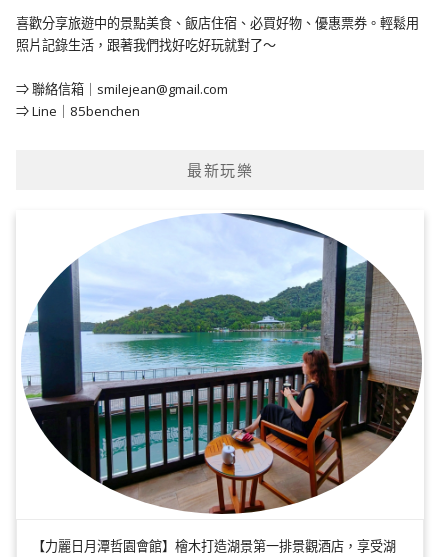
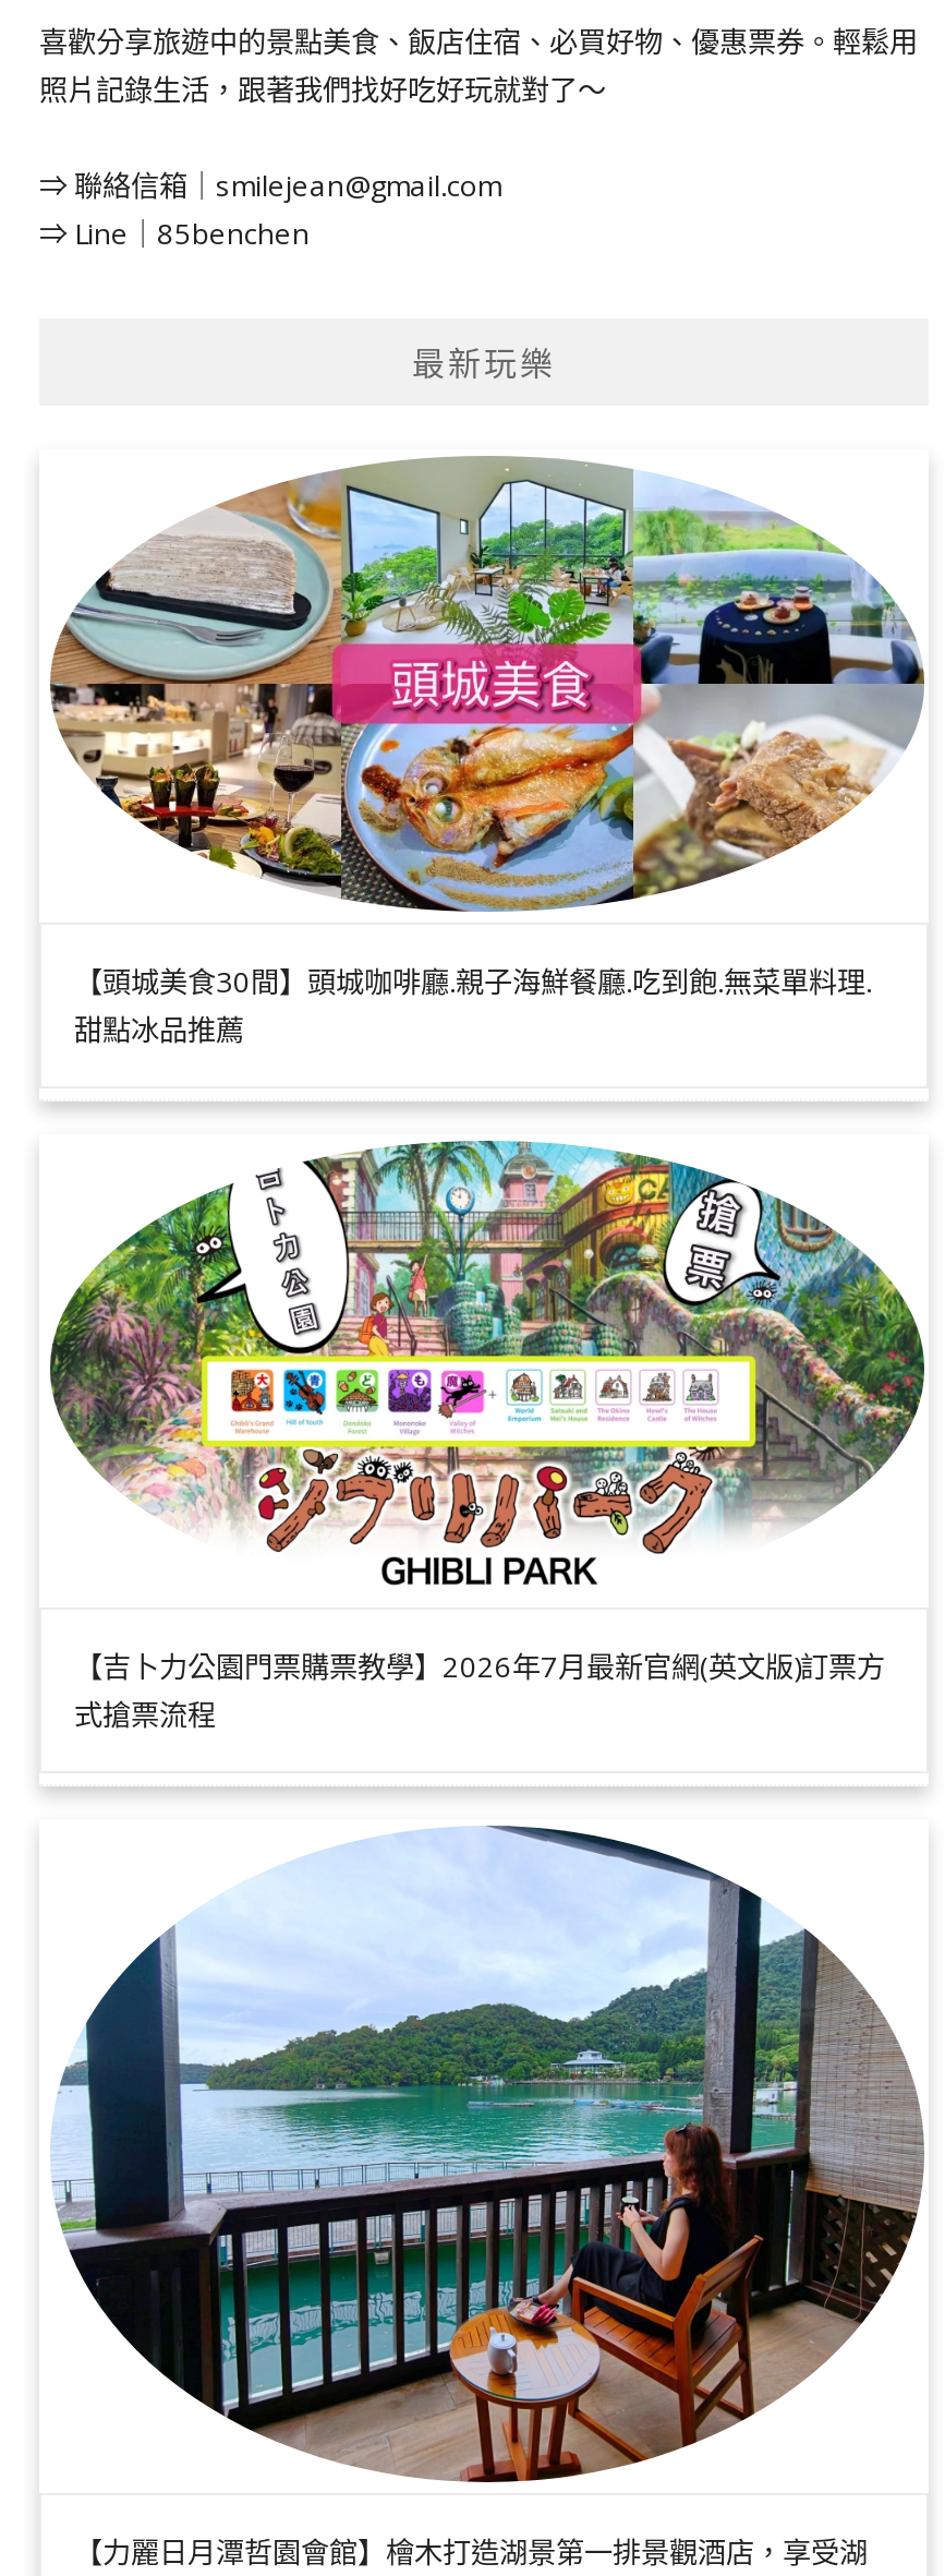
none -> [48,456,926,1049] [image] | 【頭城美食30間】頭城咖啡廳.親子海鮮餐廳.吃到飽.無菜單料理. | 甜點冰品推薦
none -> [48,1139,926,1734] [image] | 【吉卜力公園門票購票教學】2026年7月最新官網(英文版)訂票方 | 式搶票流程

